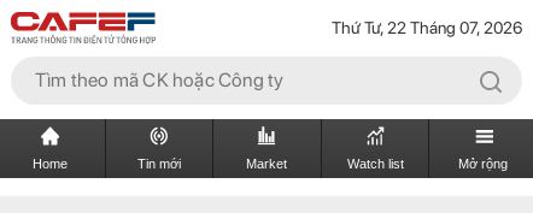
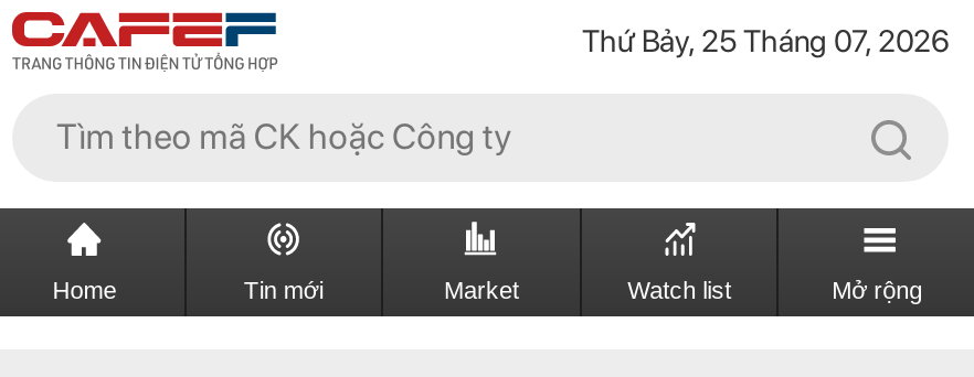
[332,18,522,37] Thứ Tư, 22 Tháng 07, 2026 -> [582,23,949,58] Thứ Bảy, 25 Tháng 07, 2026

